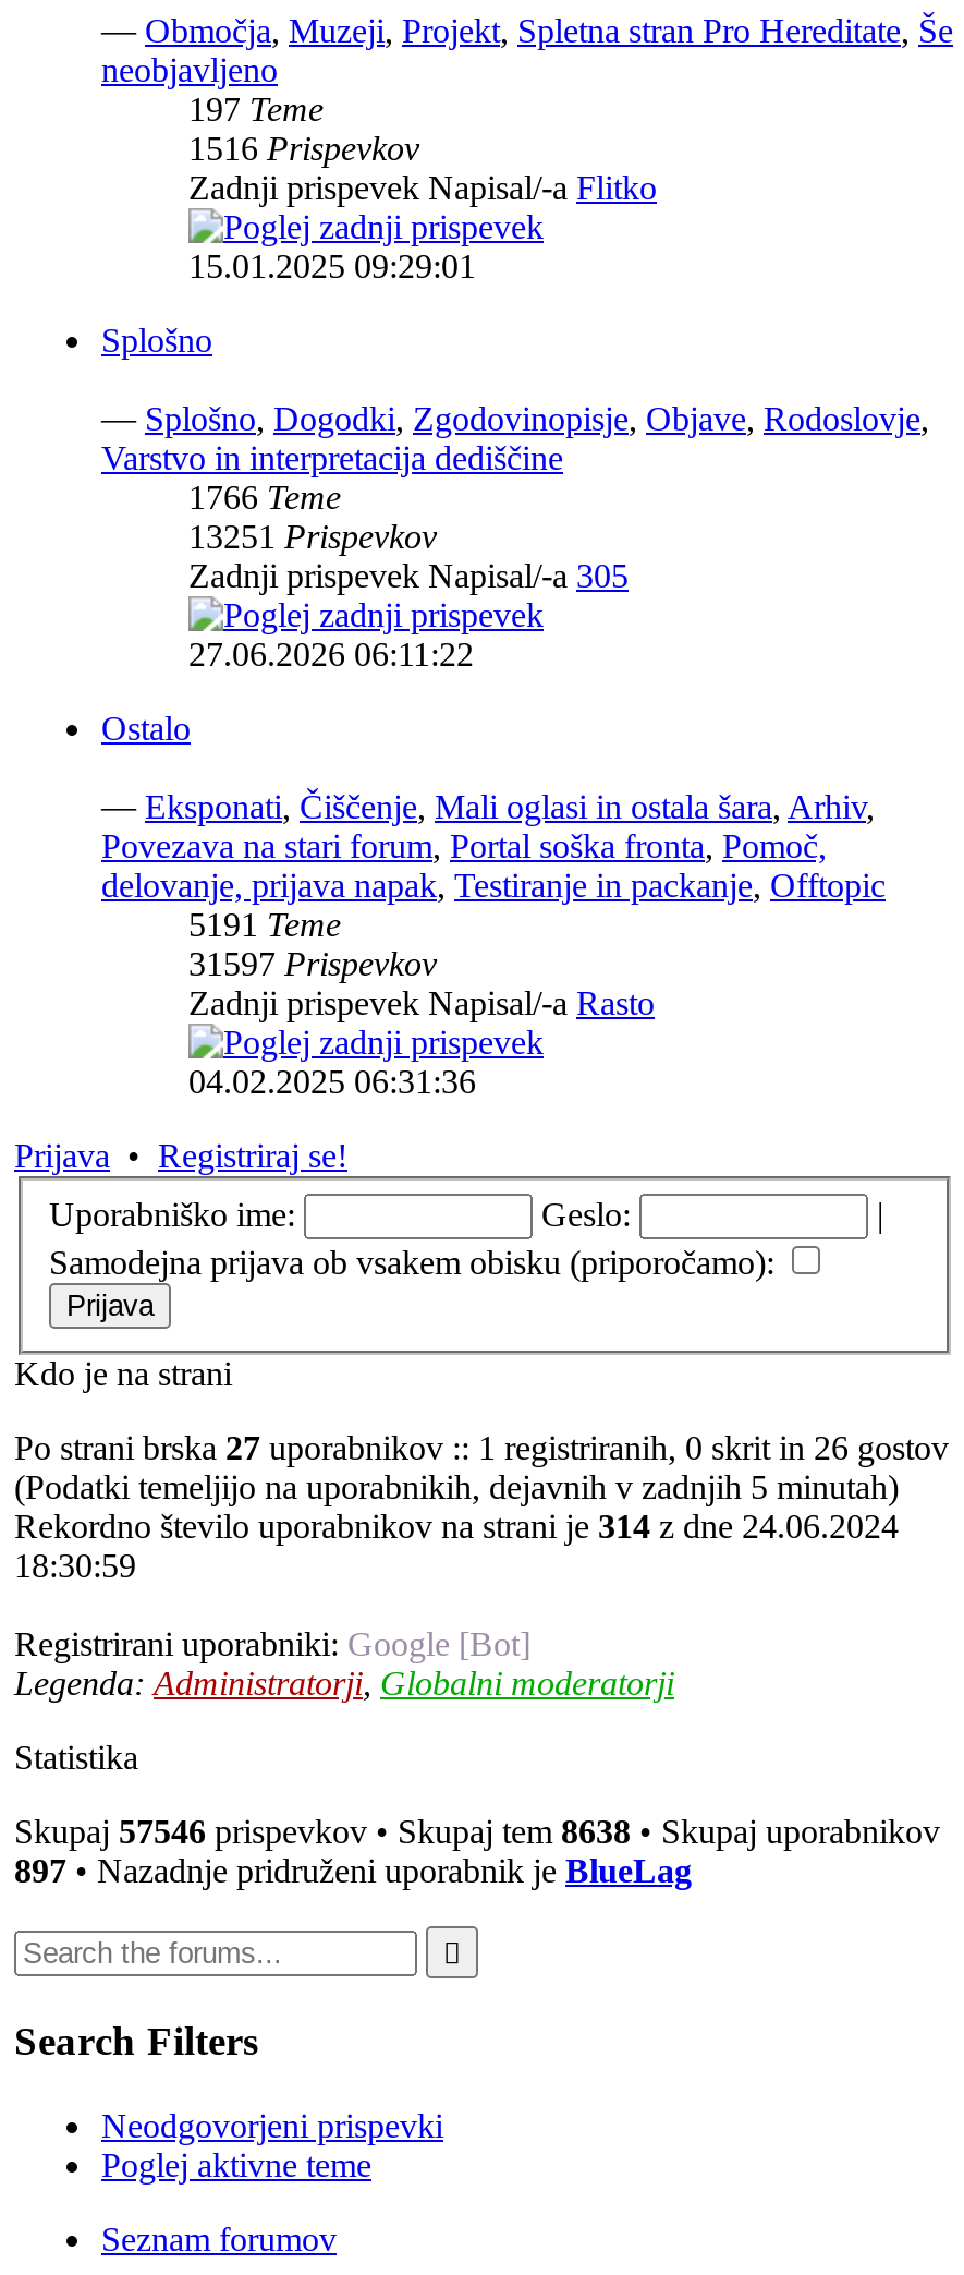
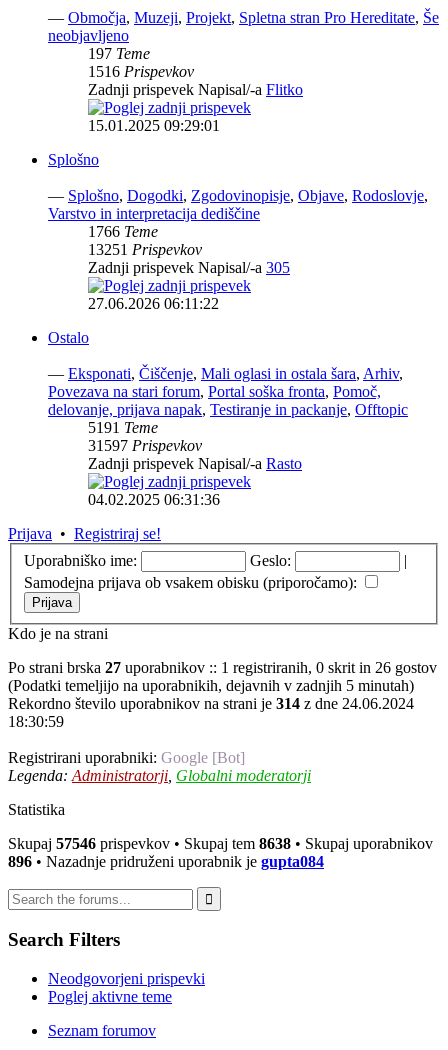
[14,1851,692,1888] 897• Nazadnje pridruženi uporabnik je BlueLag -> [8,853,324,870] 896• Nazadnje pridruženi uporabnik je gupta084

